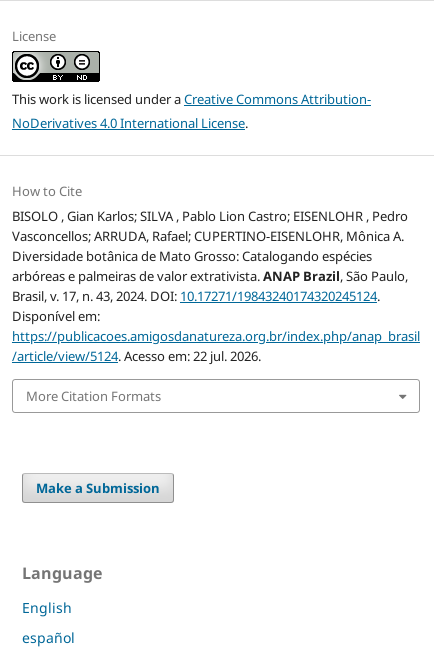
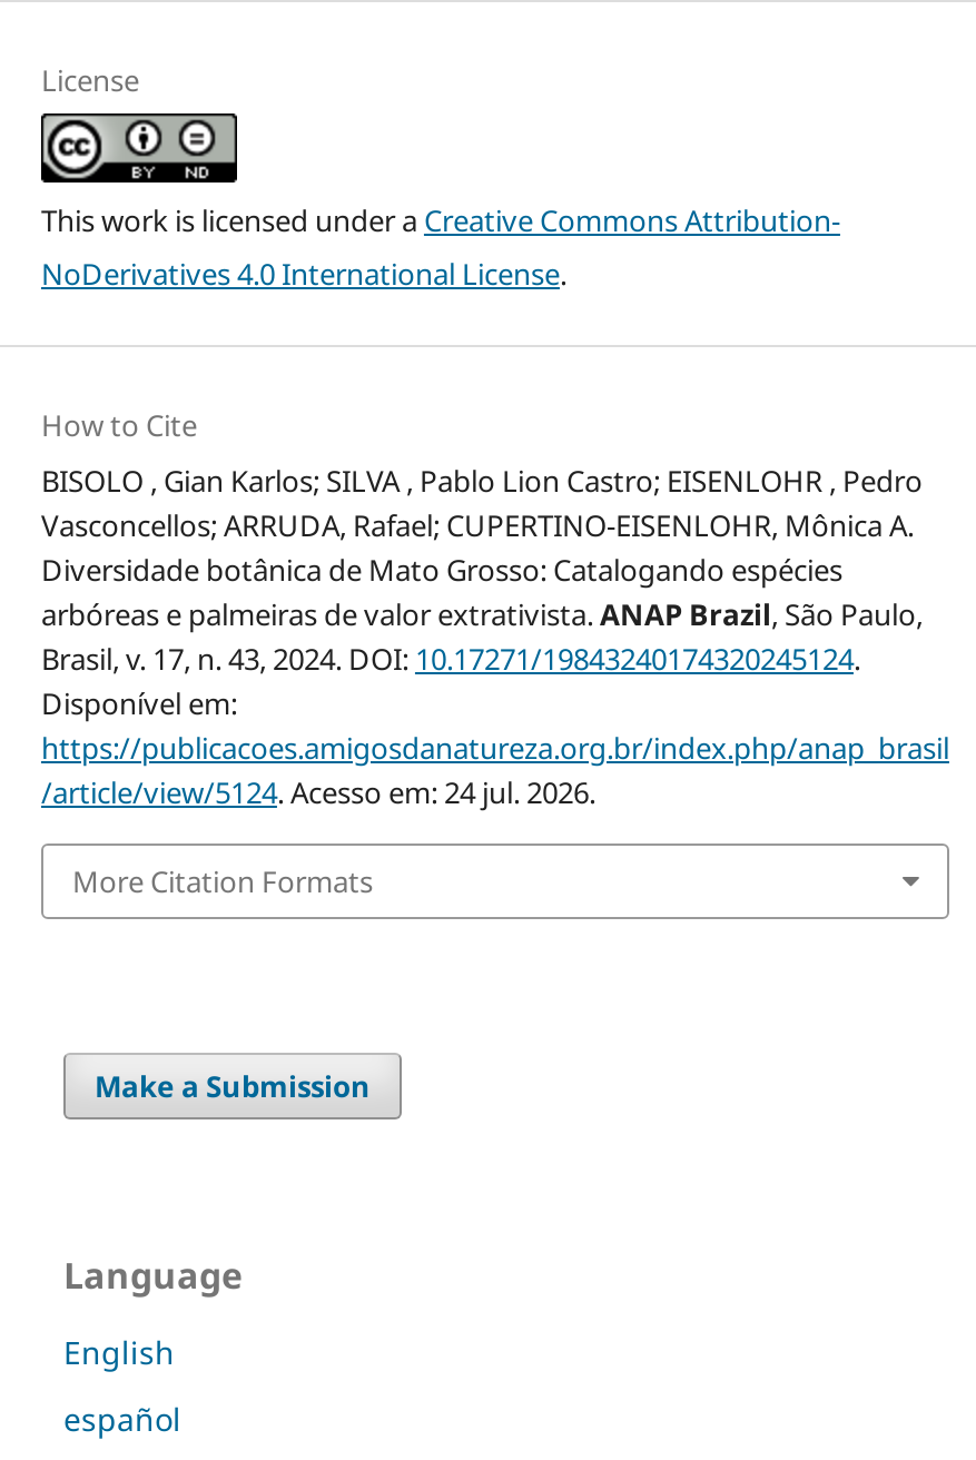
[12,347,261,365] /article/view/5124. Acesso em: 22 jul. 2026. -> [41,771,595,811] /article/view/5124. Acesso em: 24 jul. 2026.

